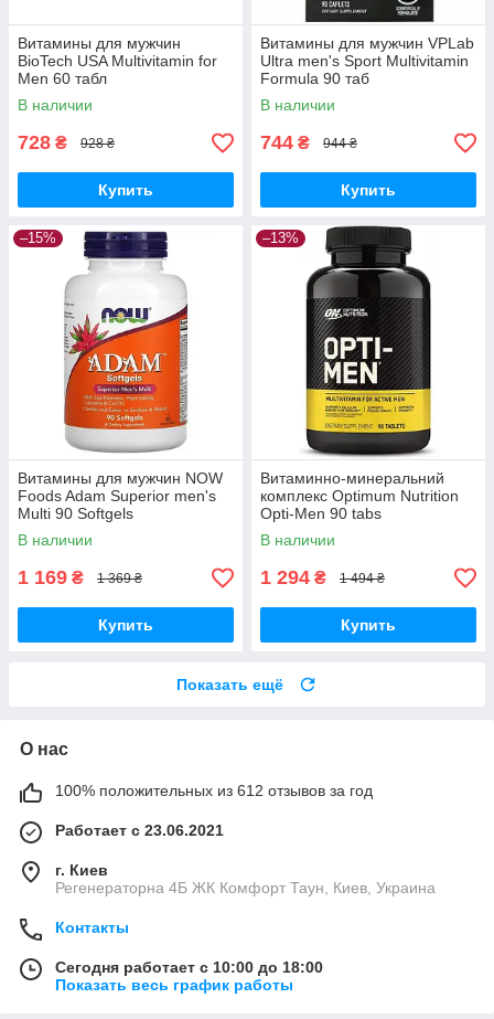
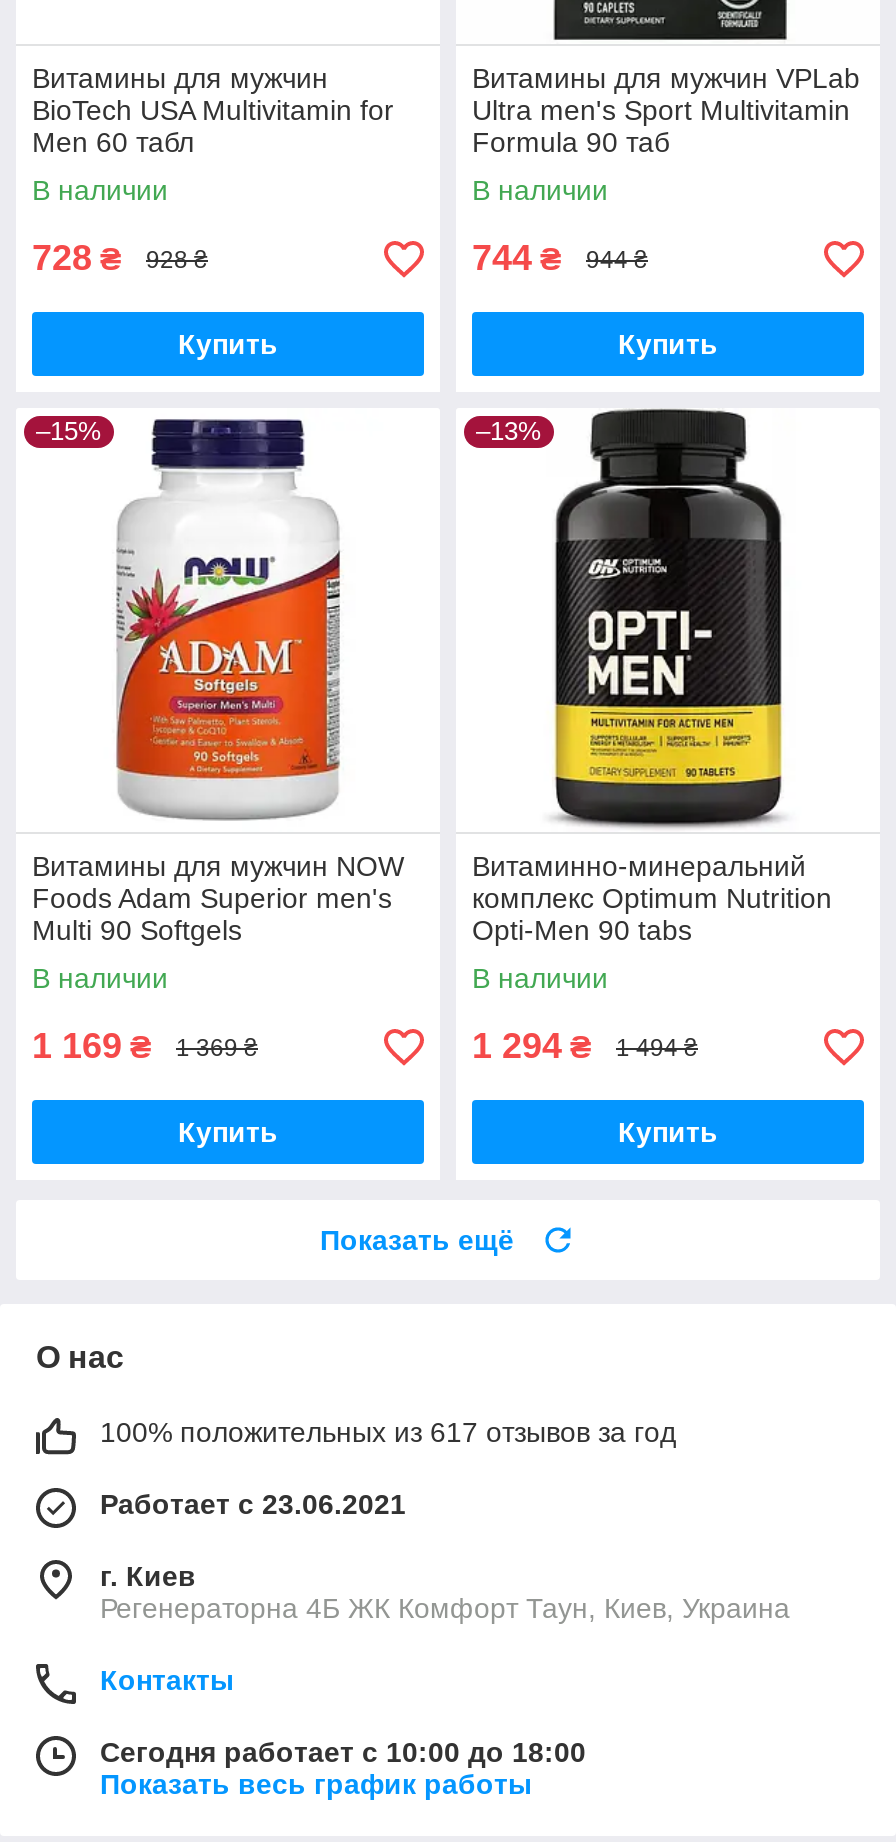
[55,782,373,800] 100% положительных из 612 отзывов за год -> [100,1417,676,1449] 100% положительных из 617 отзывов за год

